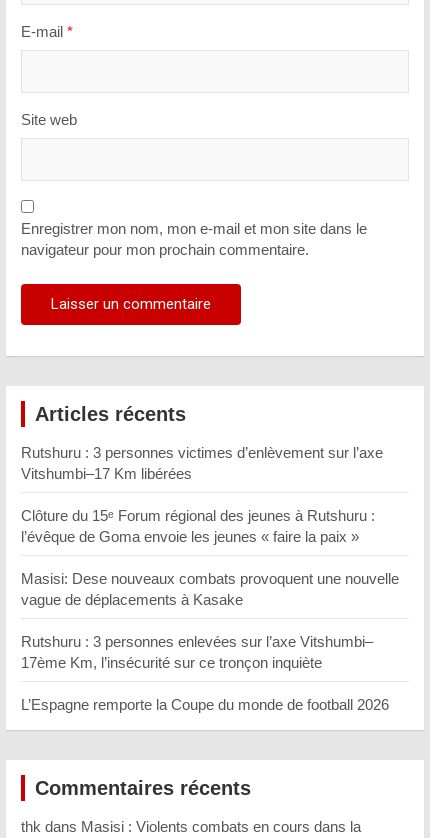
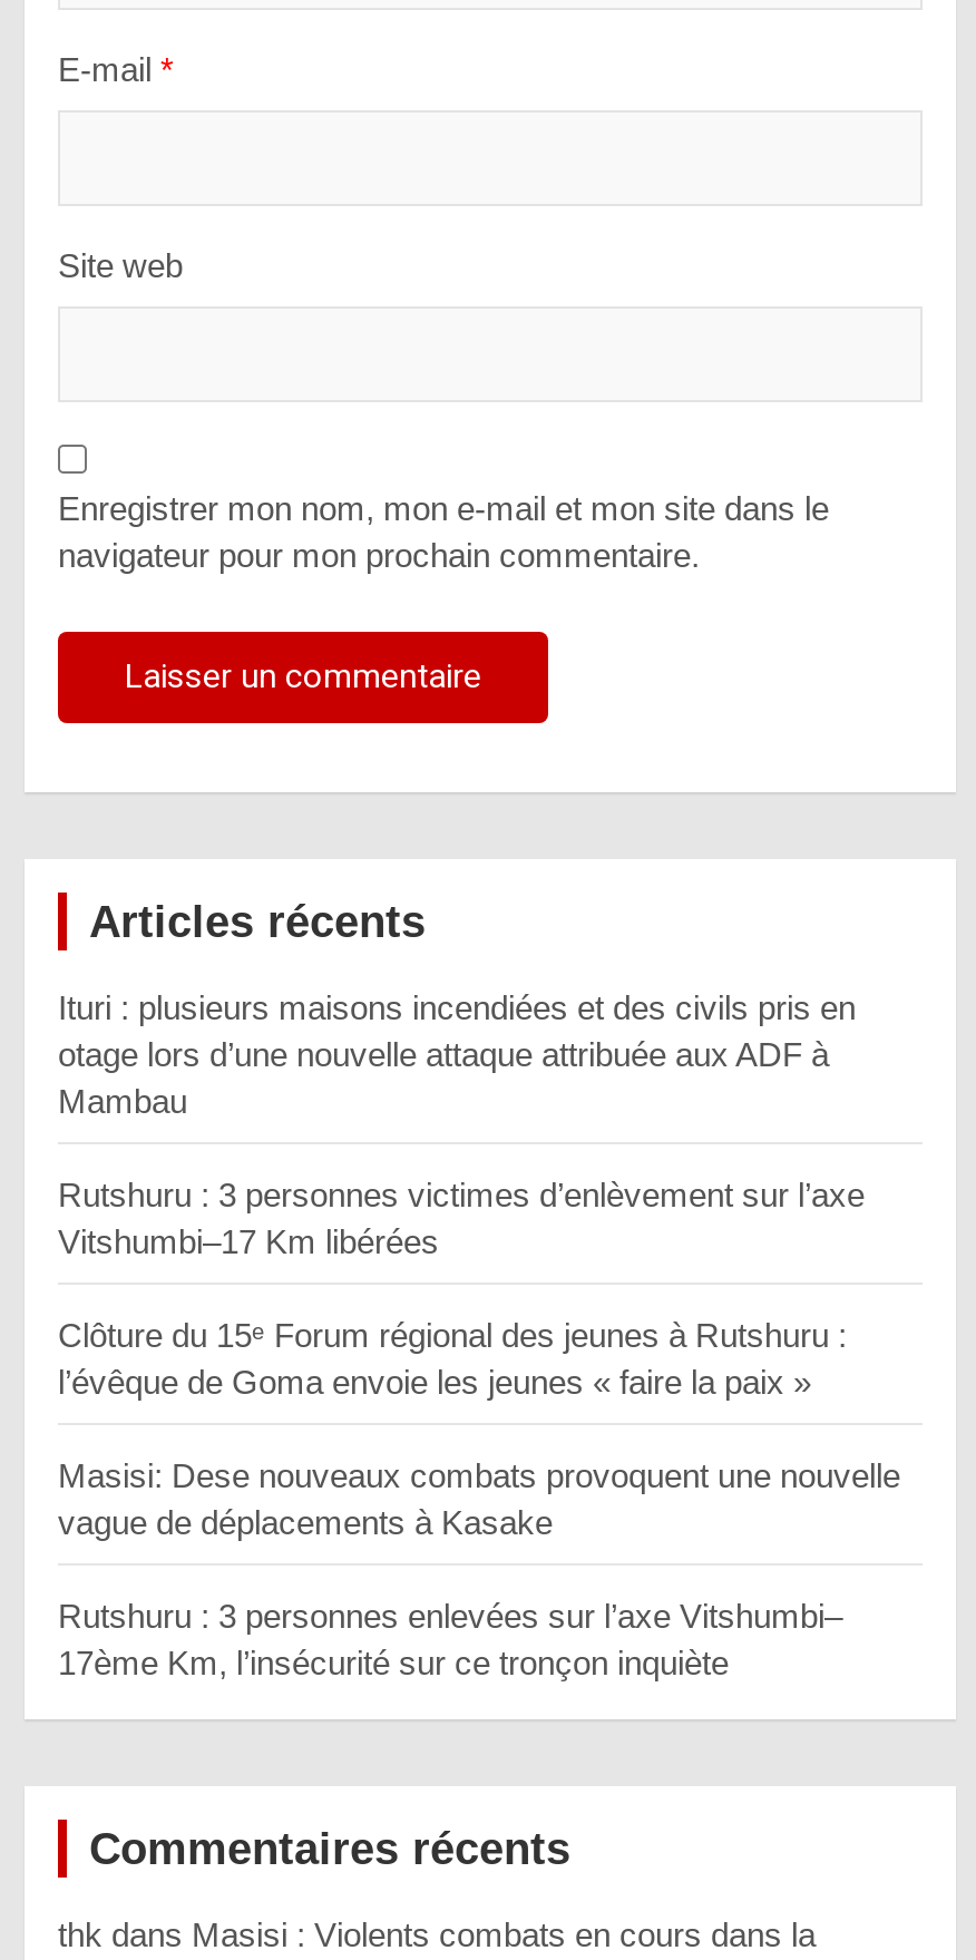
none -> [58,988,856,1119] Ituri : plusieurs maisons incendiées et des civils pris en | otage lors d’une nouvelle attaque attribuée aux ADF à | Mambau
moved [21,444,399,671] -> [58,1175,900,1681]: Rutshuru : 3 personnes victimes d’enlèvement sur l’axe | Vitshumbi–17 Km libérées | l’évêque de Goma envoie les jeunes « faire la paix » | Masisi: Dese nouveaux combats provoquent une nouvelle | vague de déplacements à Kasake | Rutshuru : 3 personnes enlevées sur l’axe Vitshumbi– | 17ème Km, l’insécurité sur ce tronçon inquiète
[21,696,389,713] L’Espagne remporte la Coupe du monde de football 2026 -> none

